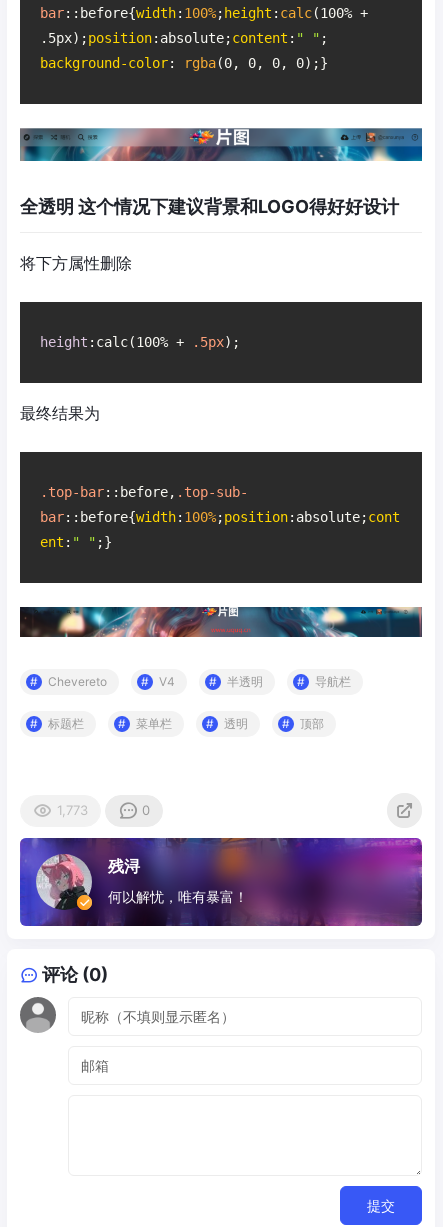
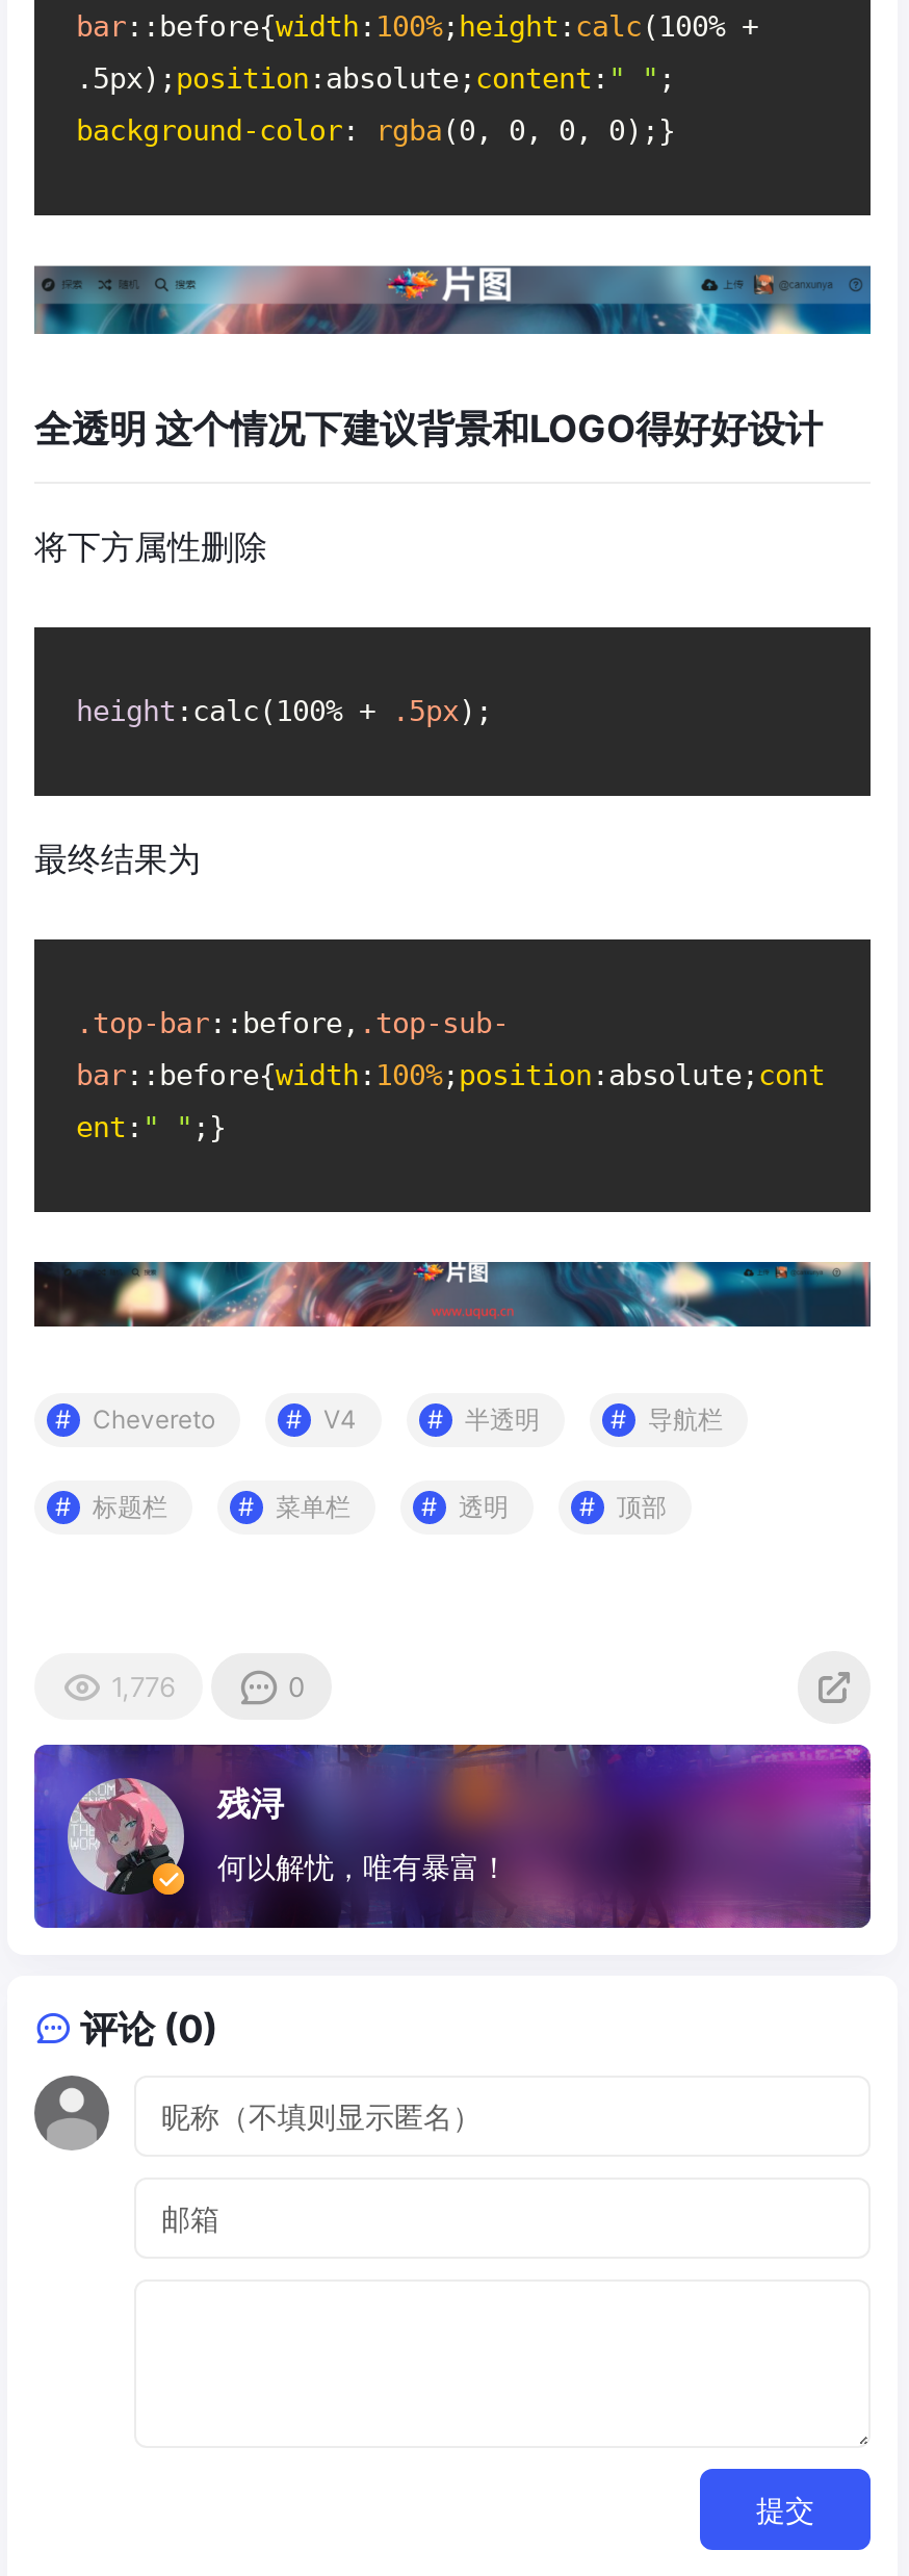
[57,802,88,818] 1,773 -> [111,1669,176,1702] 1,776

